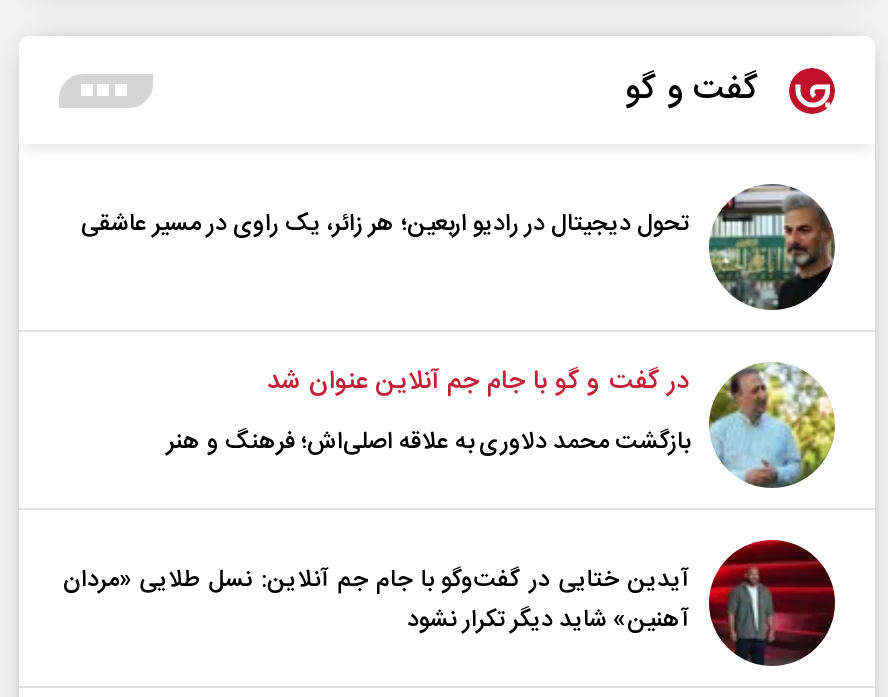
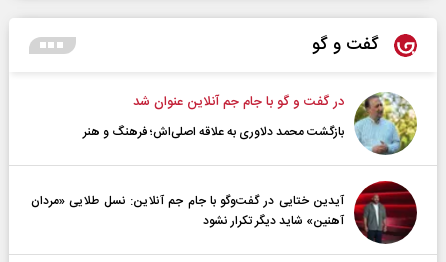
[81,184,835,308] [image] | تحول دیجیتال در رادیو اربعین؛ هر زائر، یک راوی در مسیر عاشقی -> none

